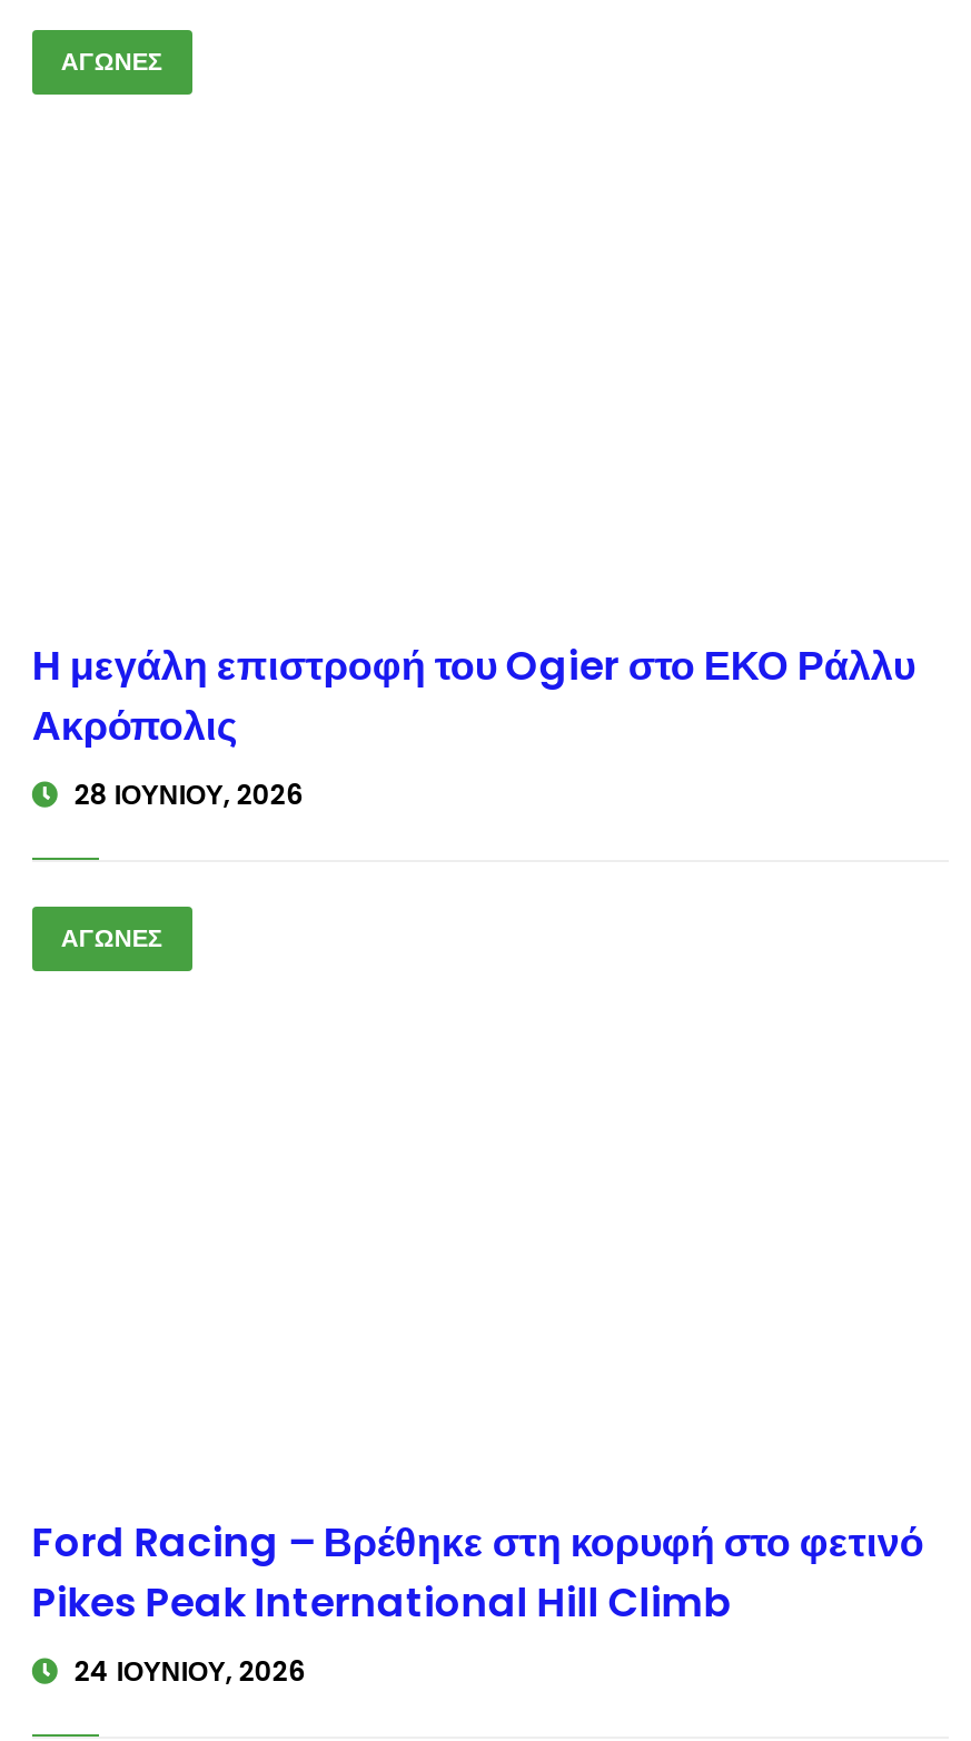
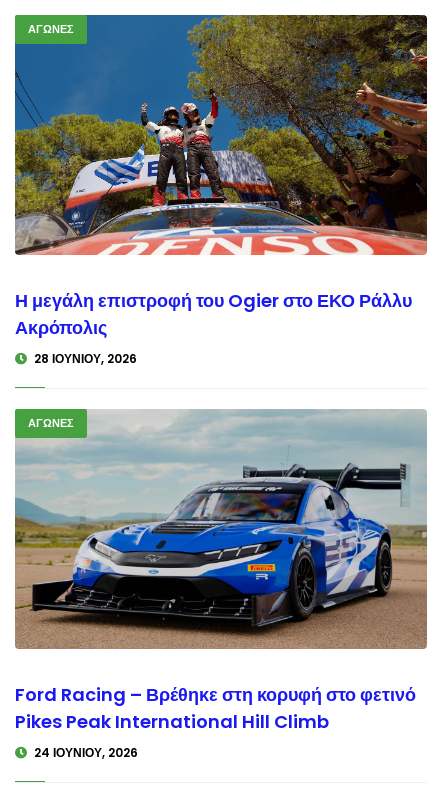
none -> [14,14,428,256] [image]
none -> [14,408,428,650] [image]

